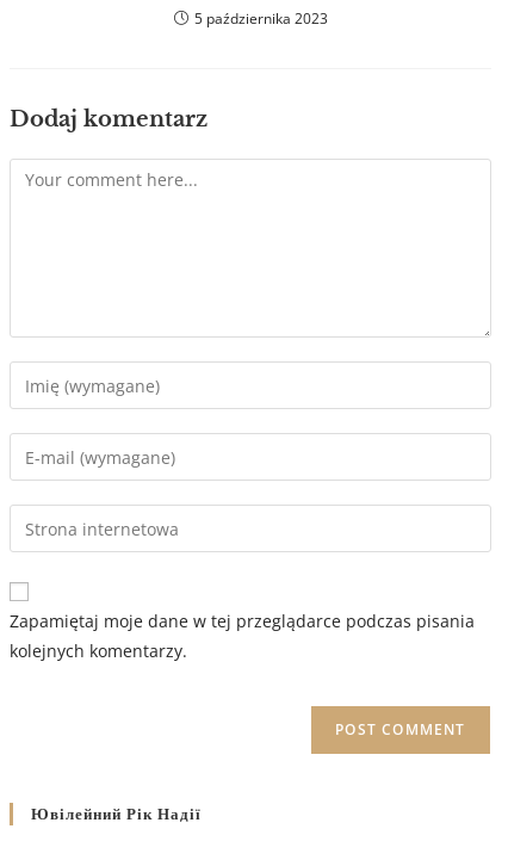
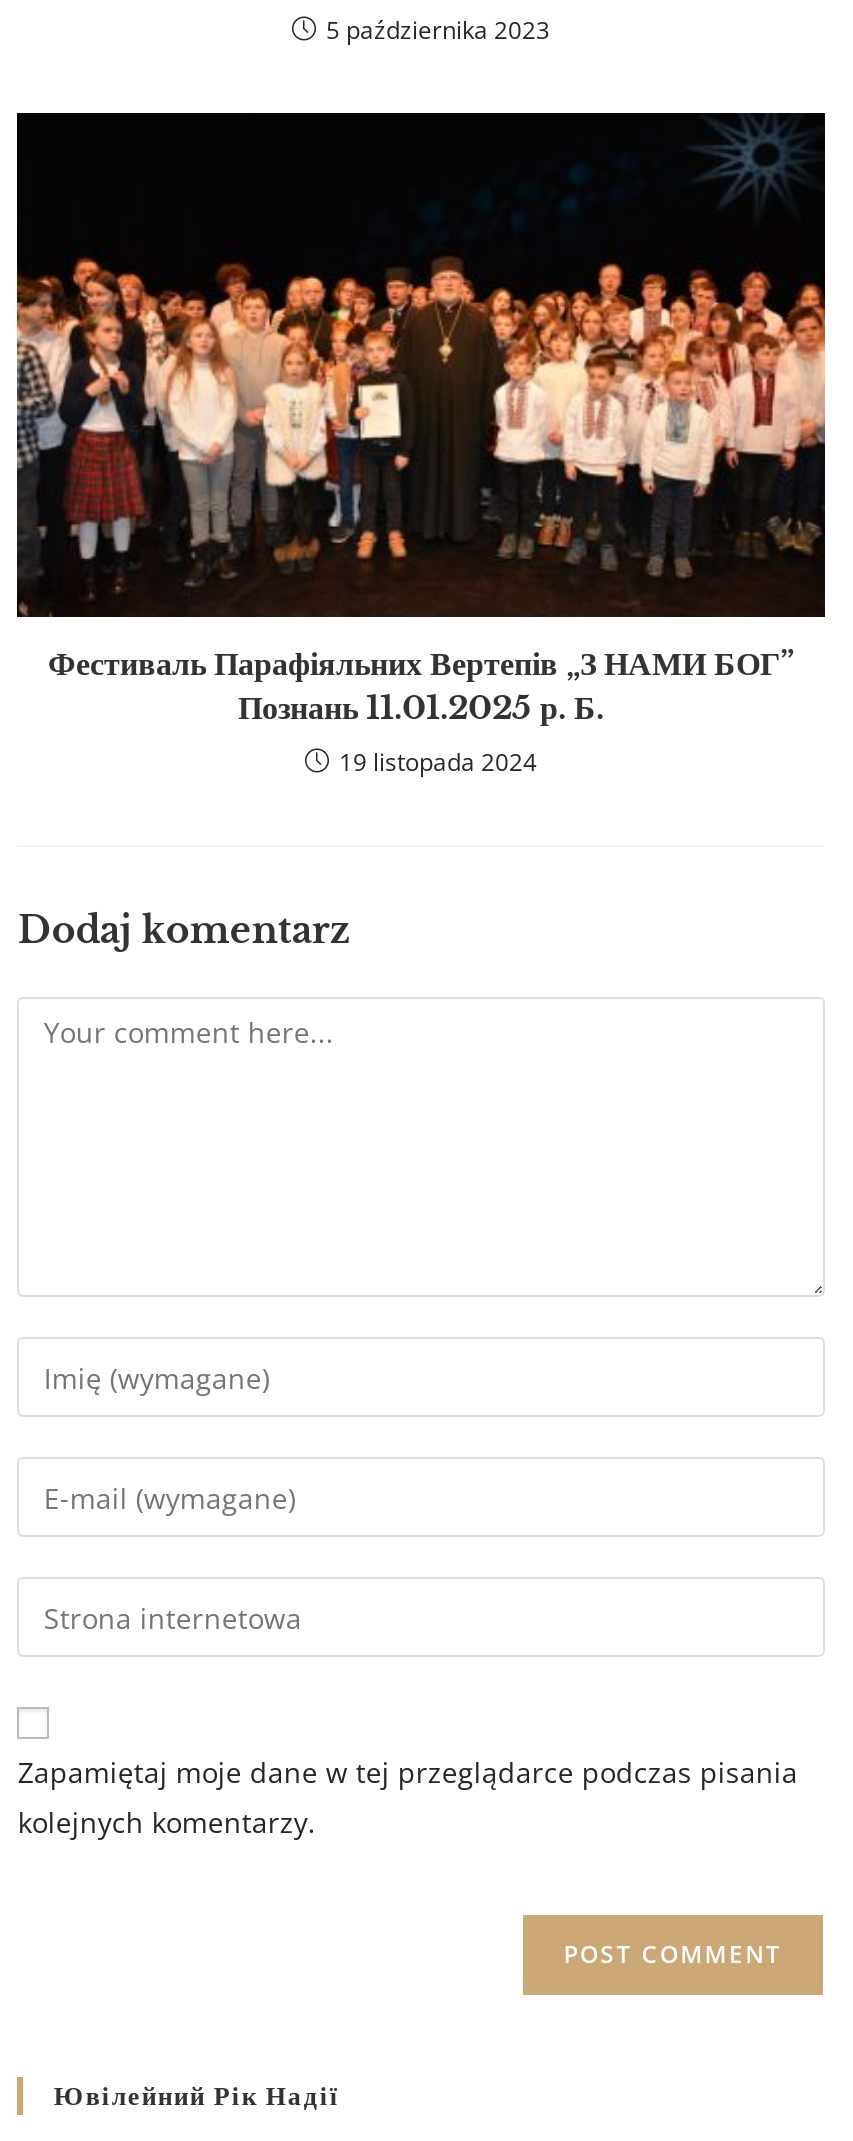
none -> [15,111,827,779] [image] | Фестиваль Парафіяльних Вертепів „З НАМИ БОГ” | Познань 11.01.2025 р. Б. | 19 listopada 2024

